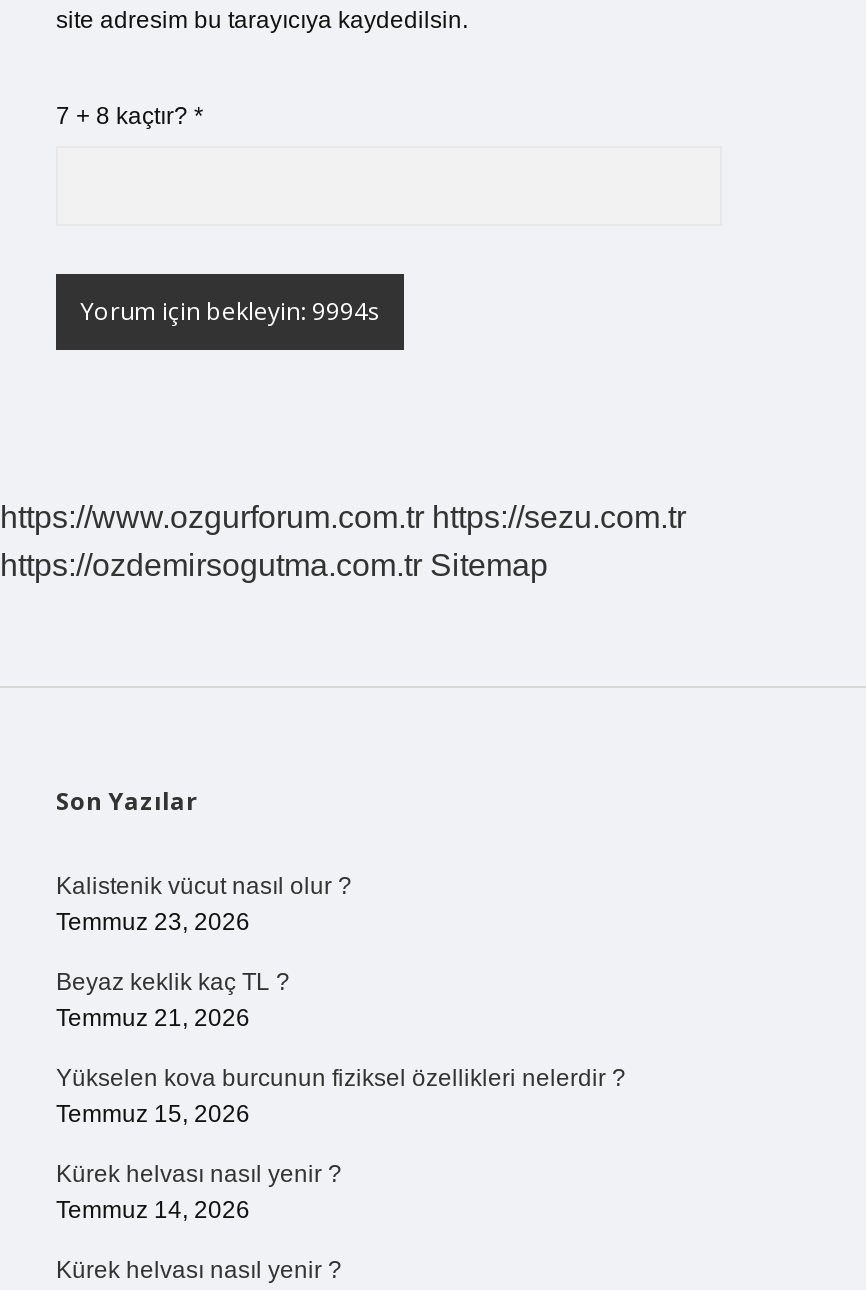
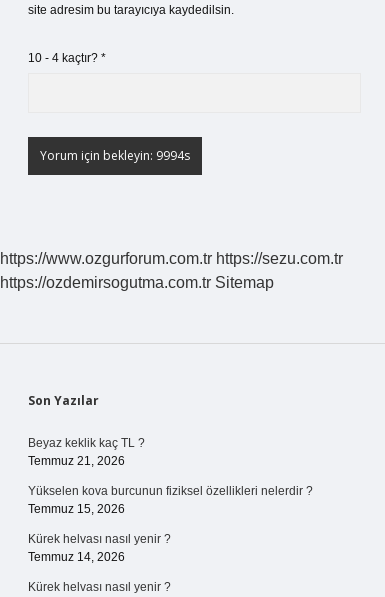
[56,102,204,130] 7 + 8 kaçtır? * -> [28,51,106,65] 10 - 4 kaçtır? *
[56,872,352,936] Kalistenik vücut nasıl olur ? | Temmuz 23, 2026 -> none

